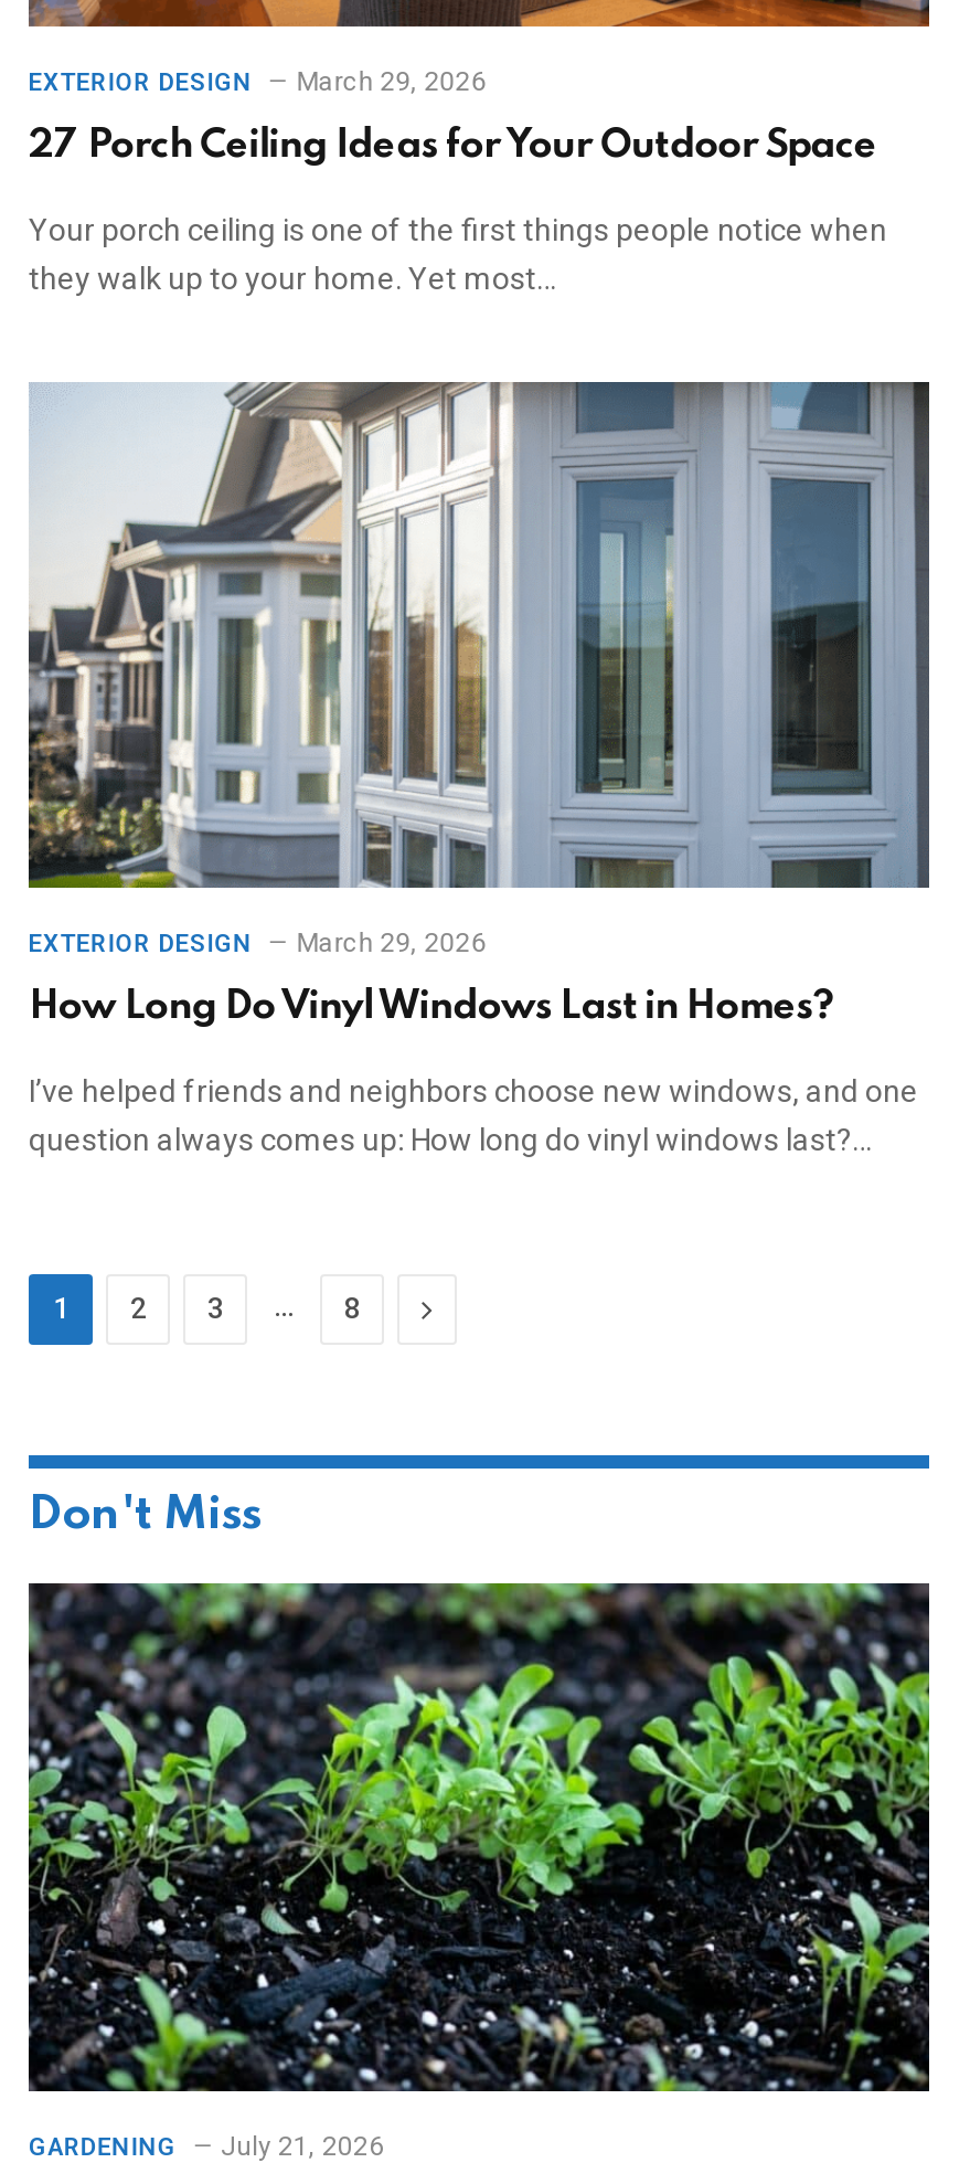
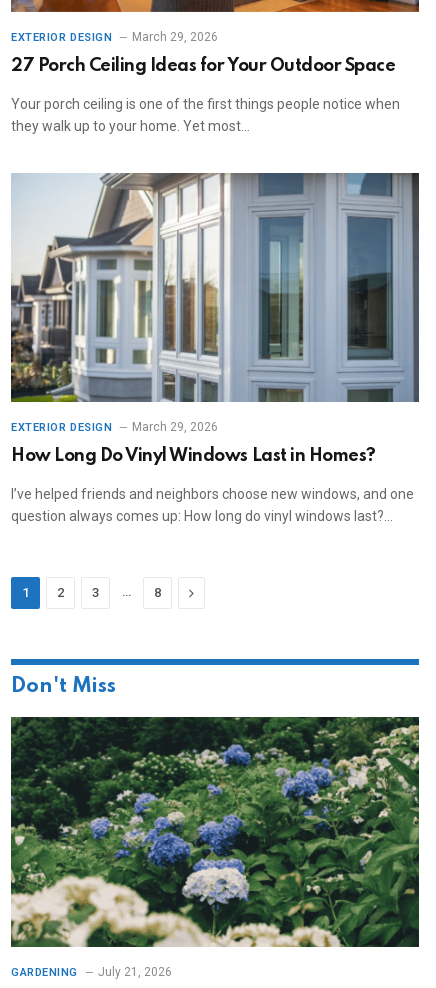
[26,1581,931,2093] [image] -> [10,716,420,948] [image]

